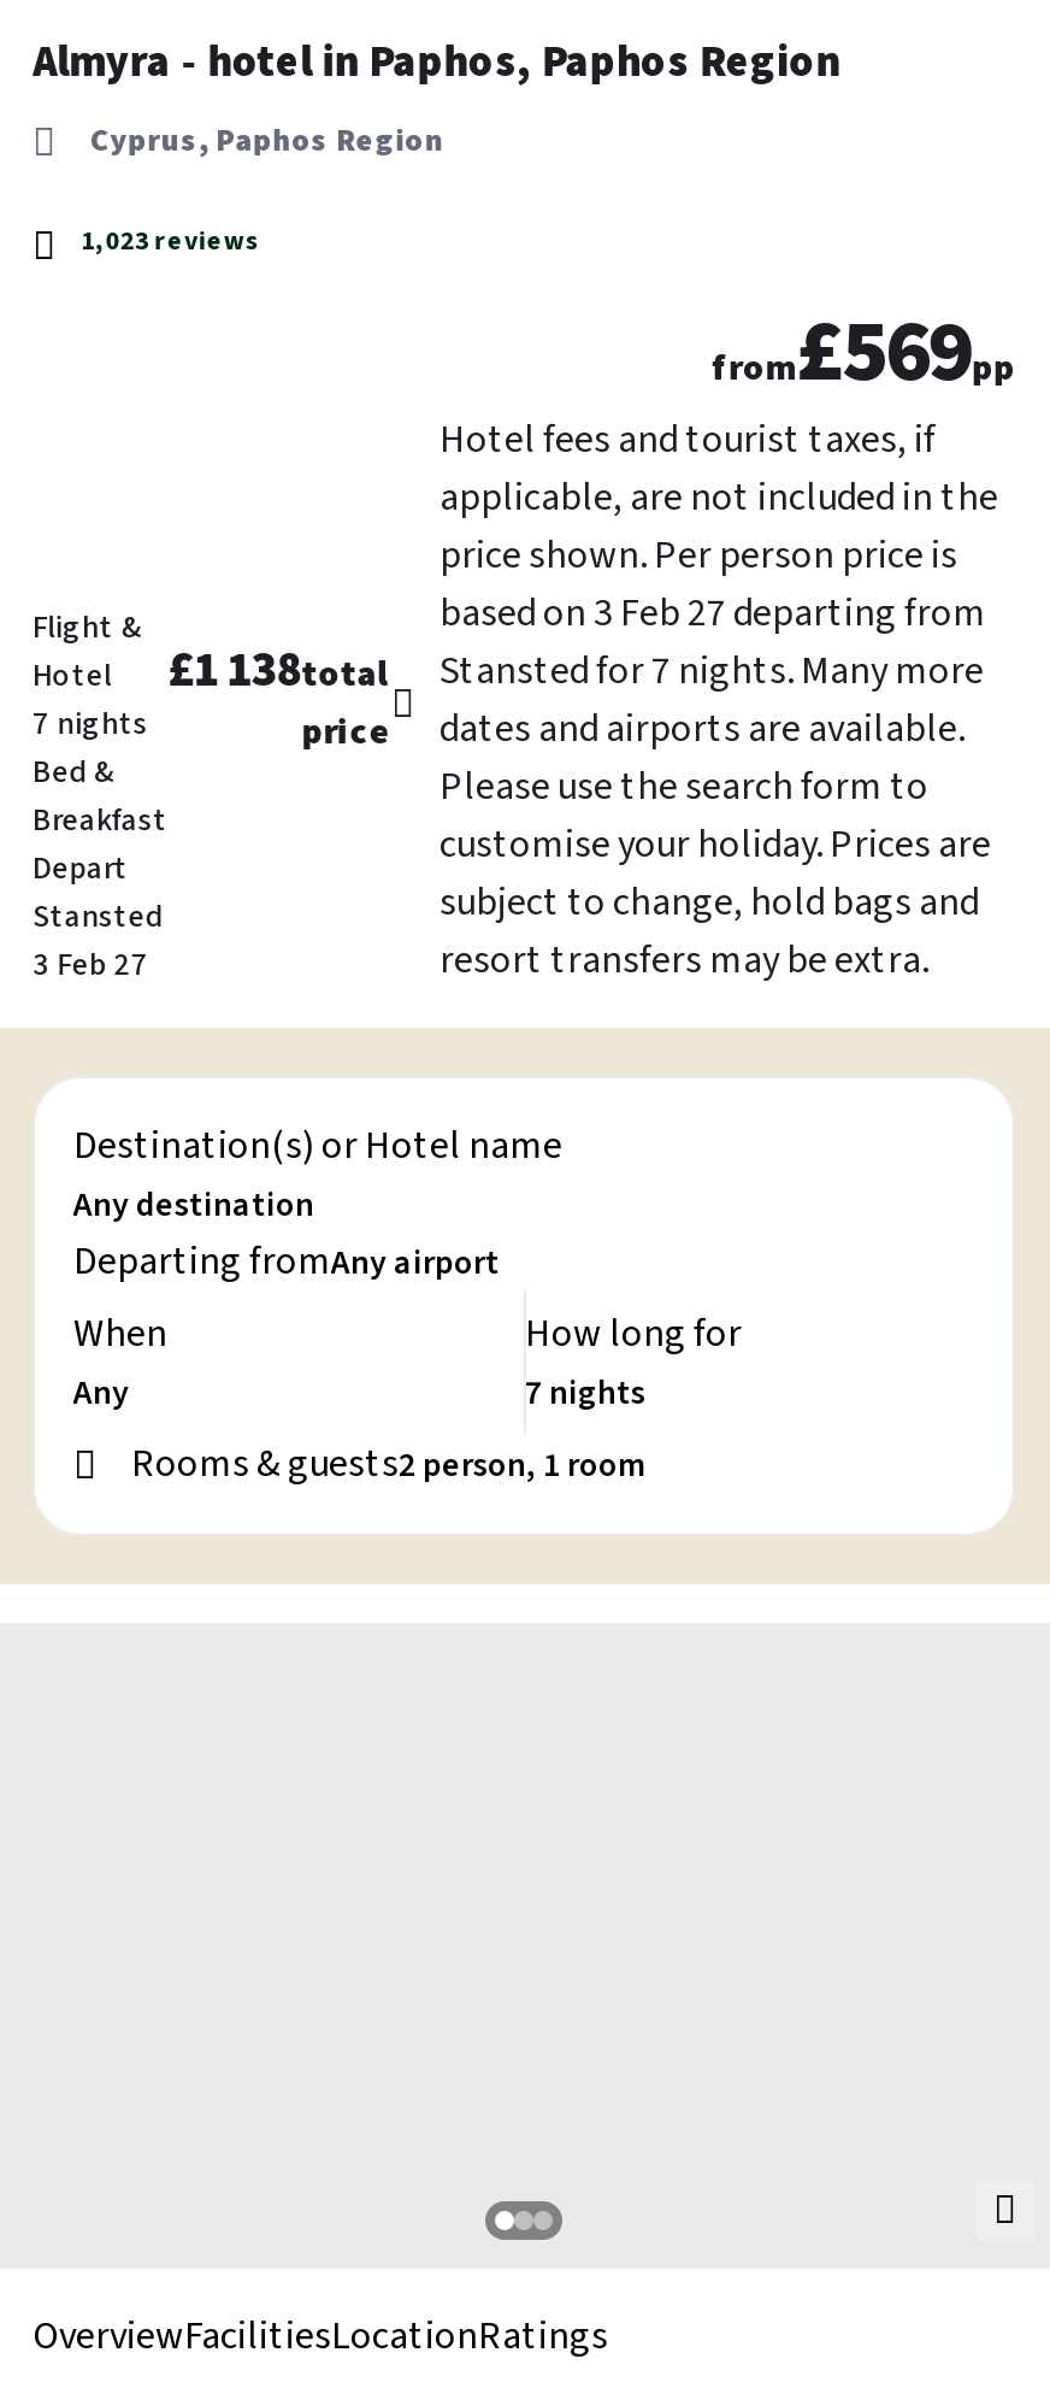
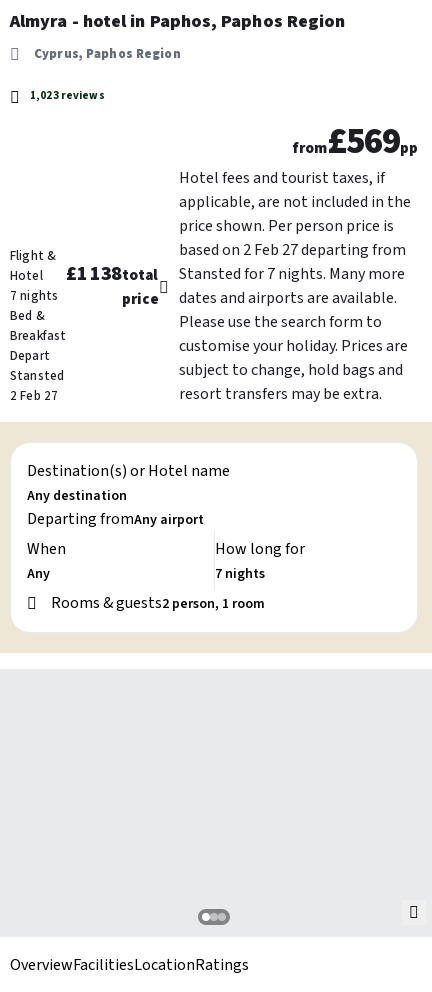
[440,587,986,640] based on 3 Feb 27 departing from -> [179,239,406,261] based on 2 Feb 27 departing from
[33,944,148,987] 3 Feb 27 -> [10,387,58,405] 2 Feb 27

